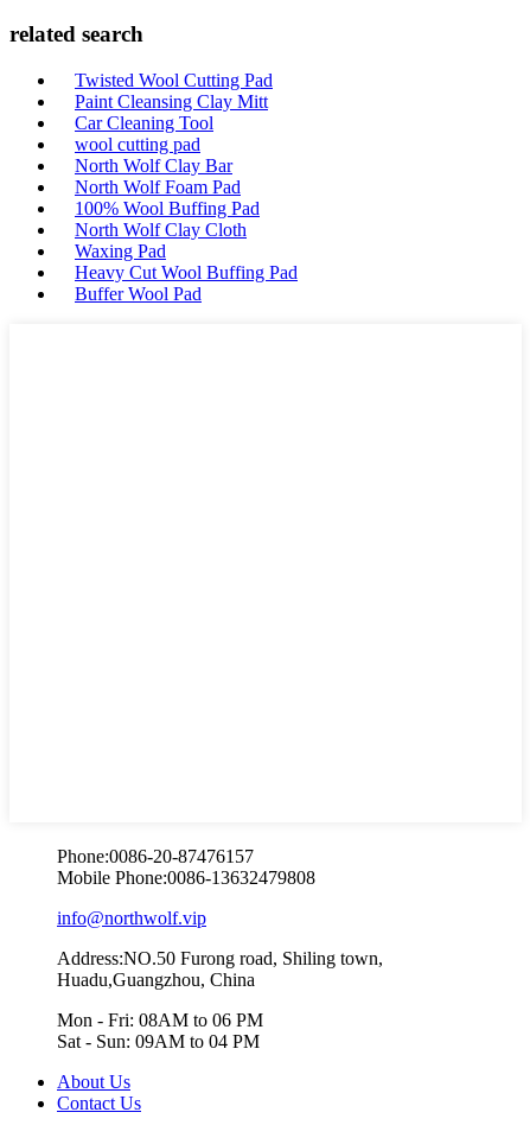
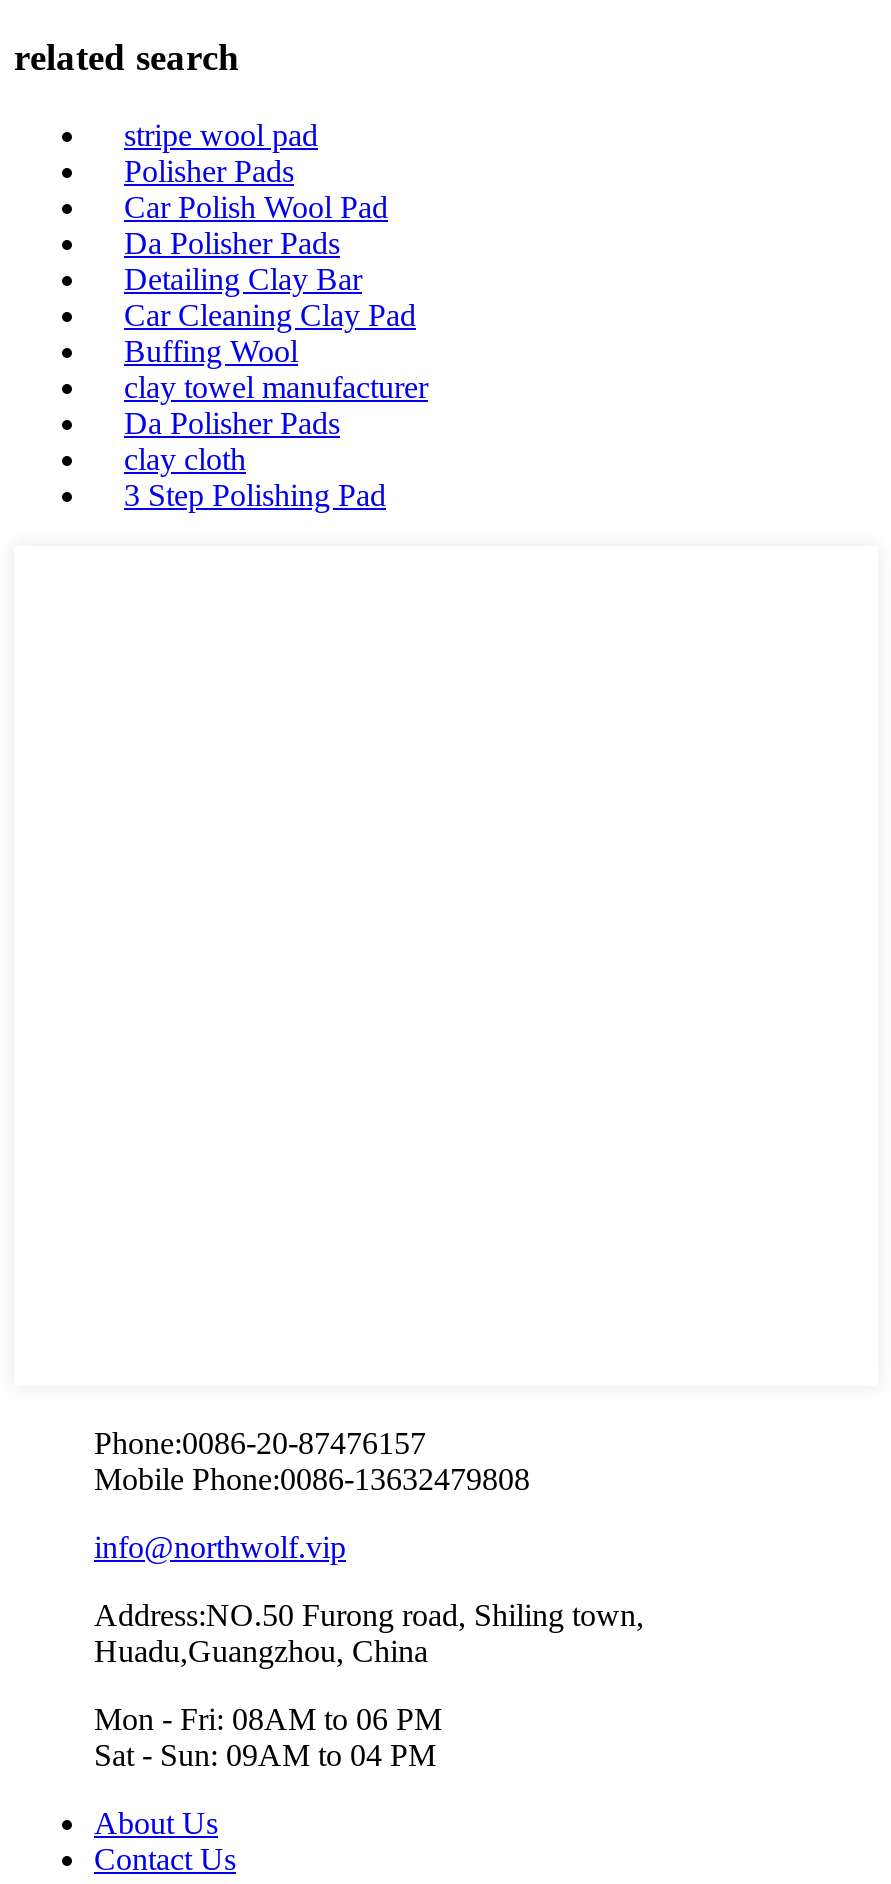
[75,70,298,304] Twisted Wool Cutting Pad | Paint Cleansing Clay Mitt | Car Cleaning Tool | wool cutting pad | North Wolf Clay Bar | North Wolf Foam Pad | 100% Wool Buffing Pad | North Wolf Clay Cloth | Waxing Pad | Heavy Cut Wool Buffing Pad | Buffer Wool Pad -> [124,118,428,512] stripe wool pad | Polisher Pads | Car Polish Wool Pad | Da Polisher Pads | Detailing Clay Bar | Car Cleaning Clay Pad | Buffing Wool | clay towel manufacturer | Da Polisher Pads | clay cloth | 3 Step Polishing Pad

